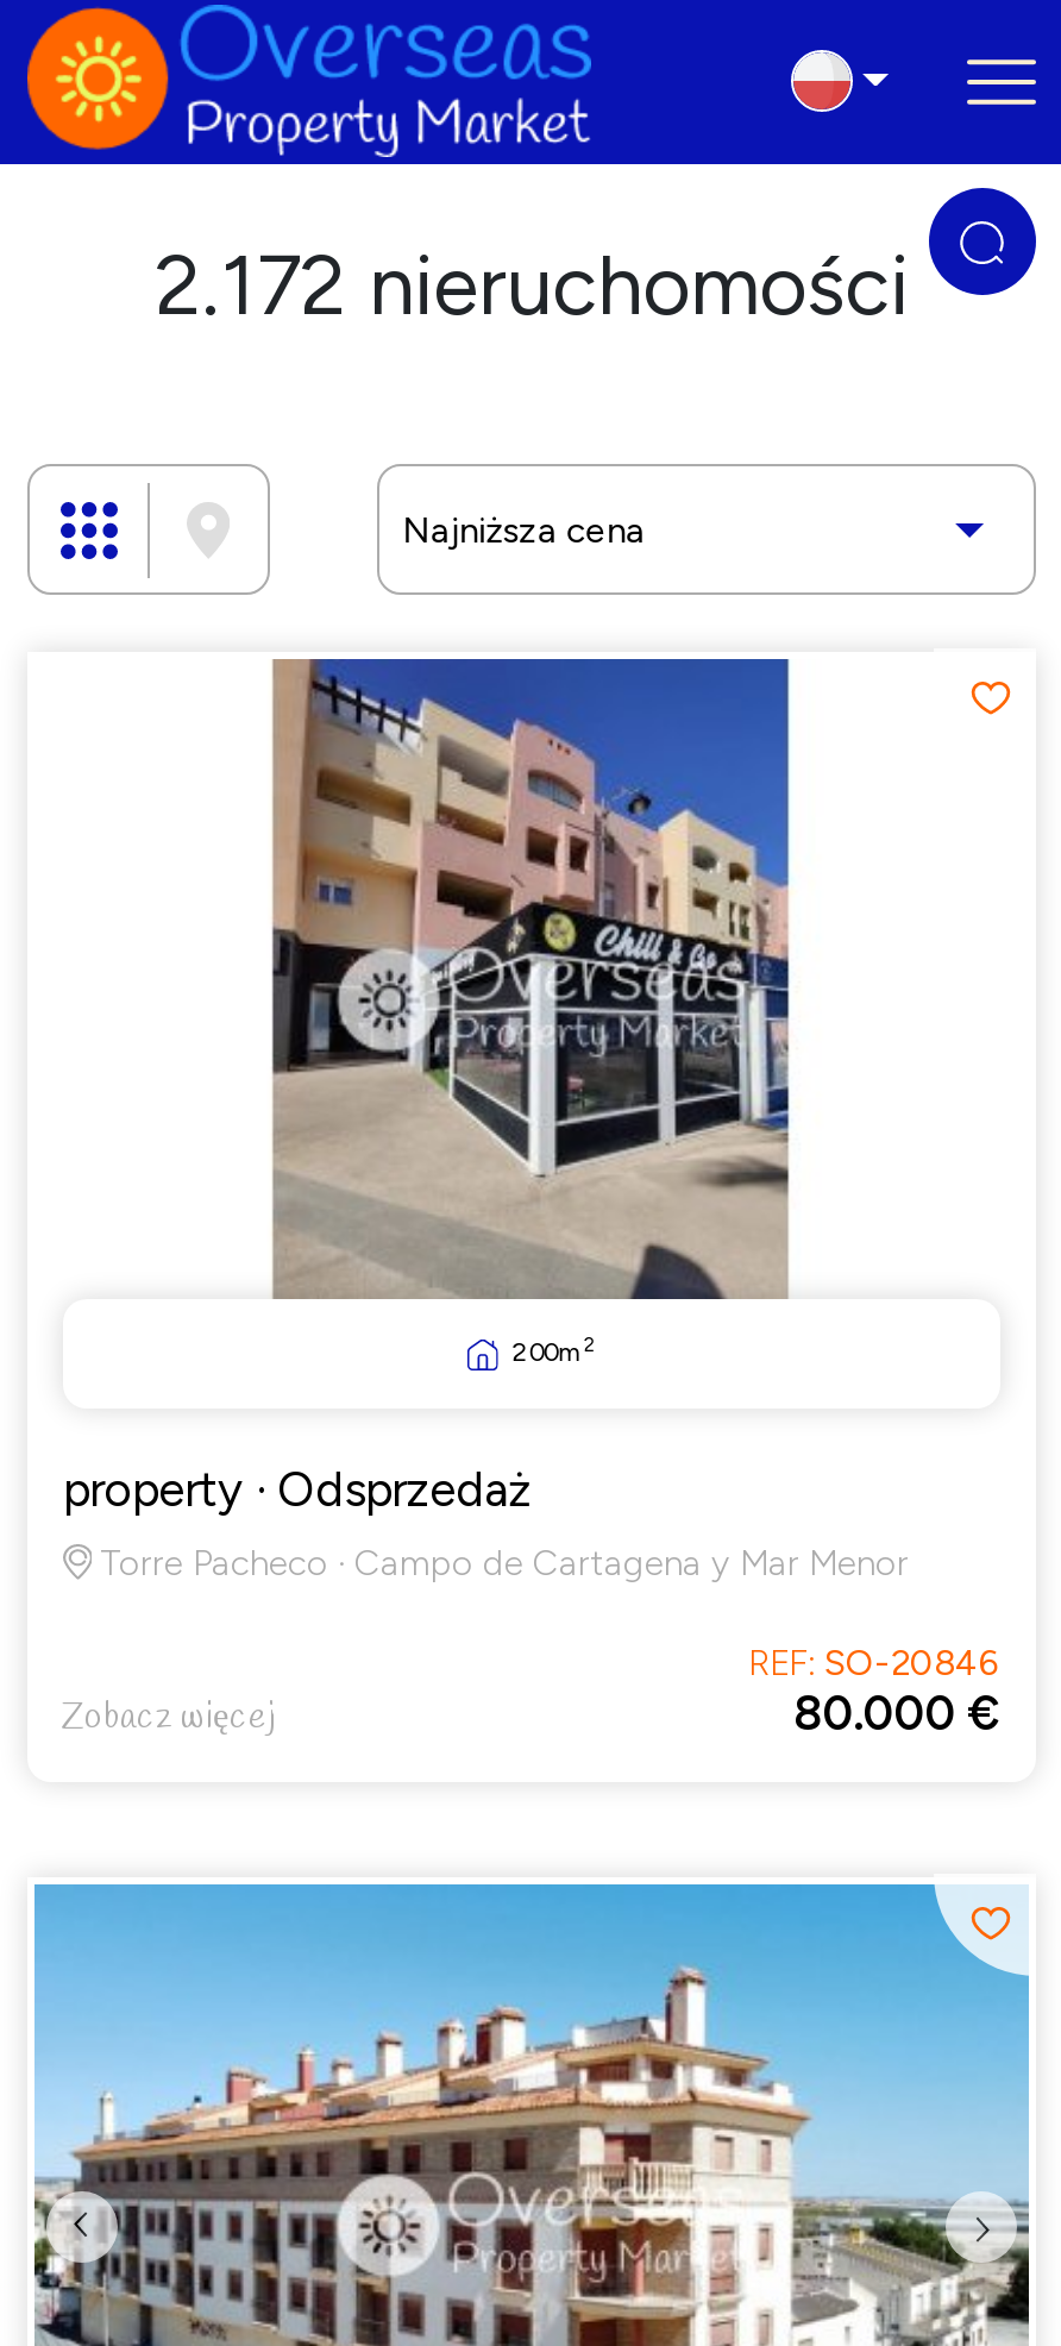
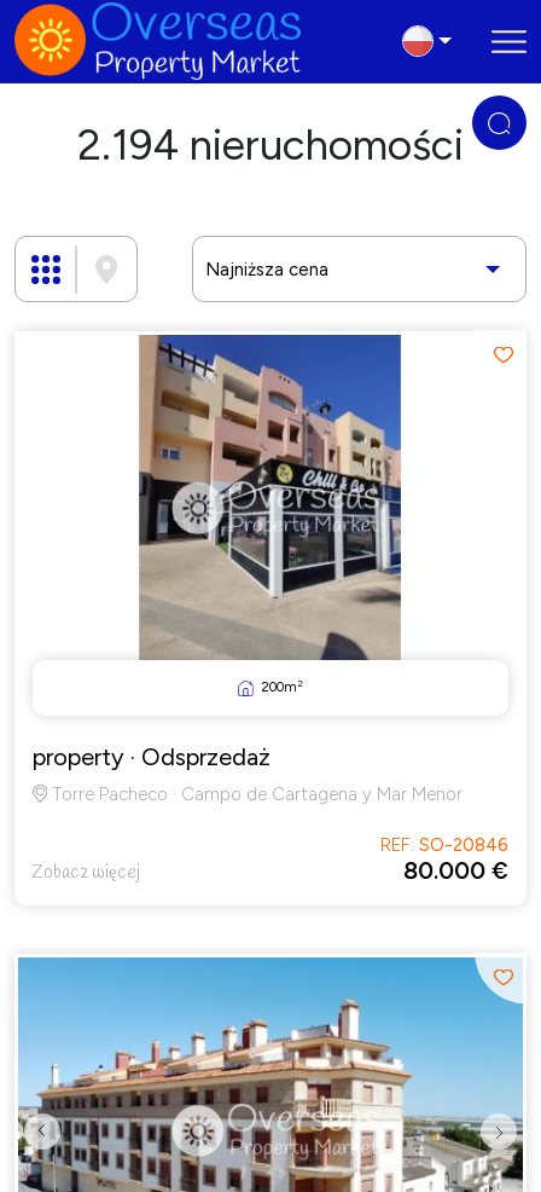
[155,236,909,335] 2.172 nieruchomości -> [77,120,464,170] 2.194 nieruchomości

